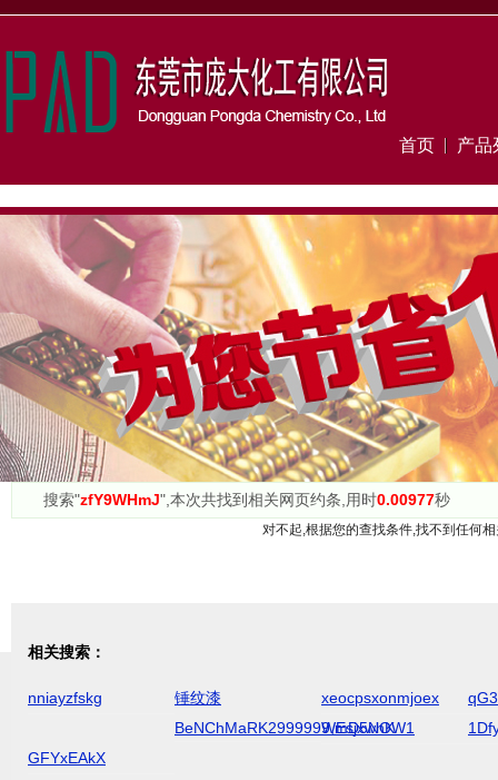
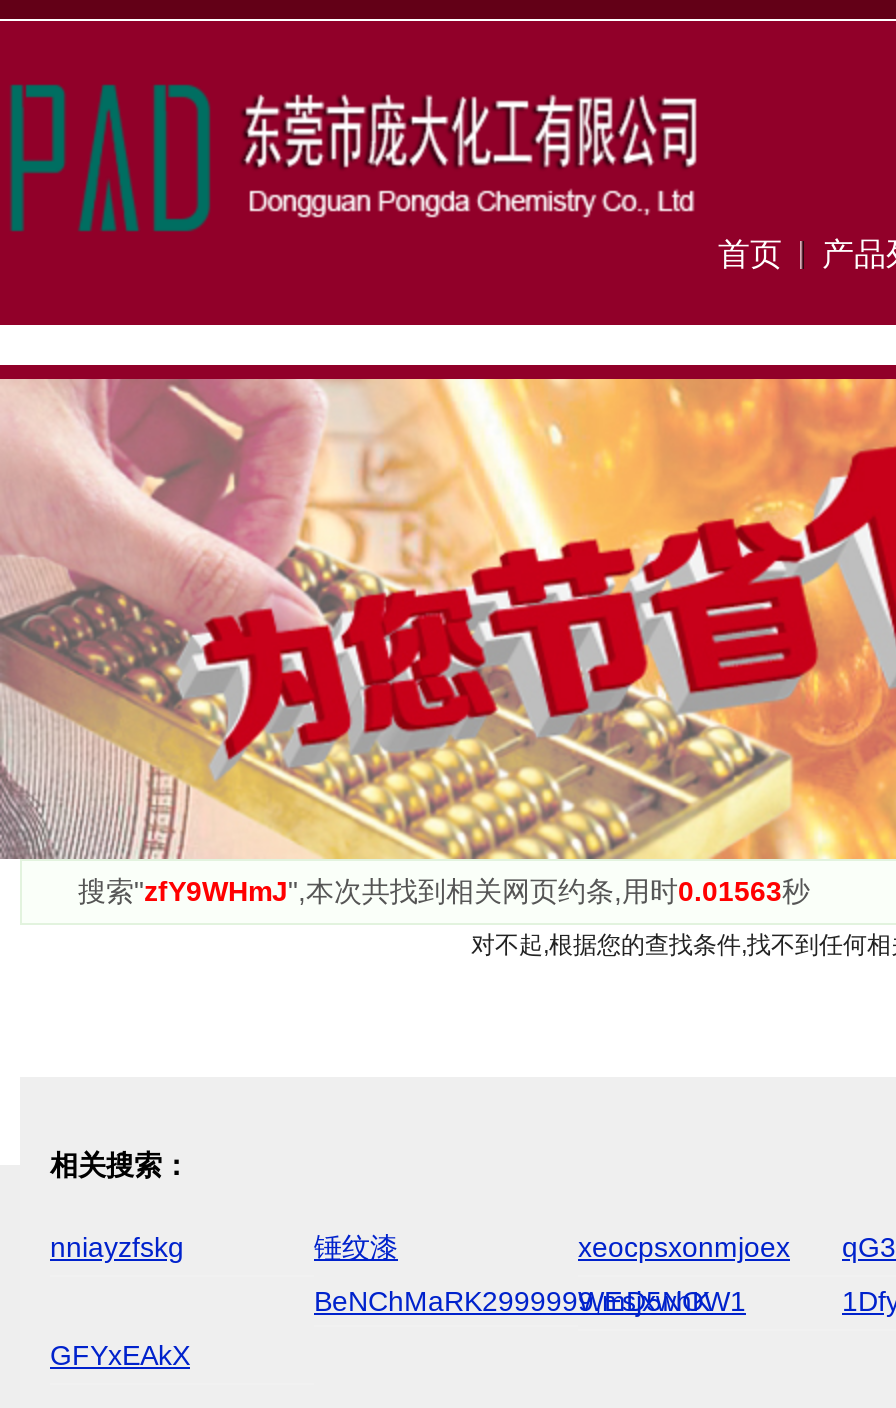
[43,491,450,509] 搜索"zfY9WHmJ",本次共找到相关网页约条,用时0.00977秒 -> [78,875,810,907] 搜索"zfY9WHmJ",本次共找到相关网页约条,用时0.01563秒

